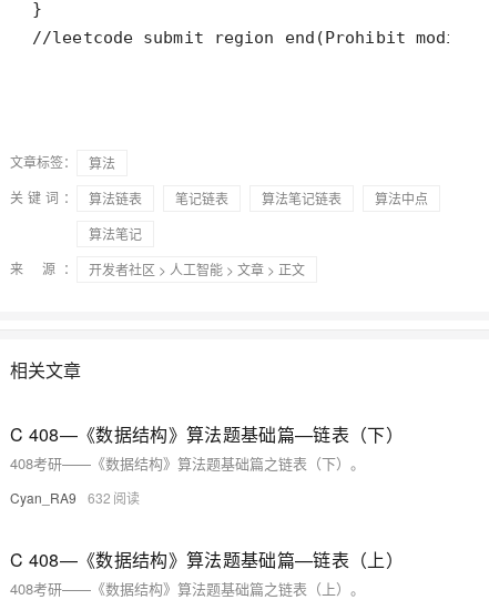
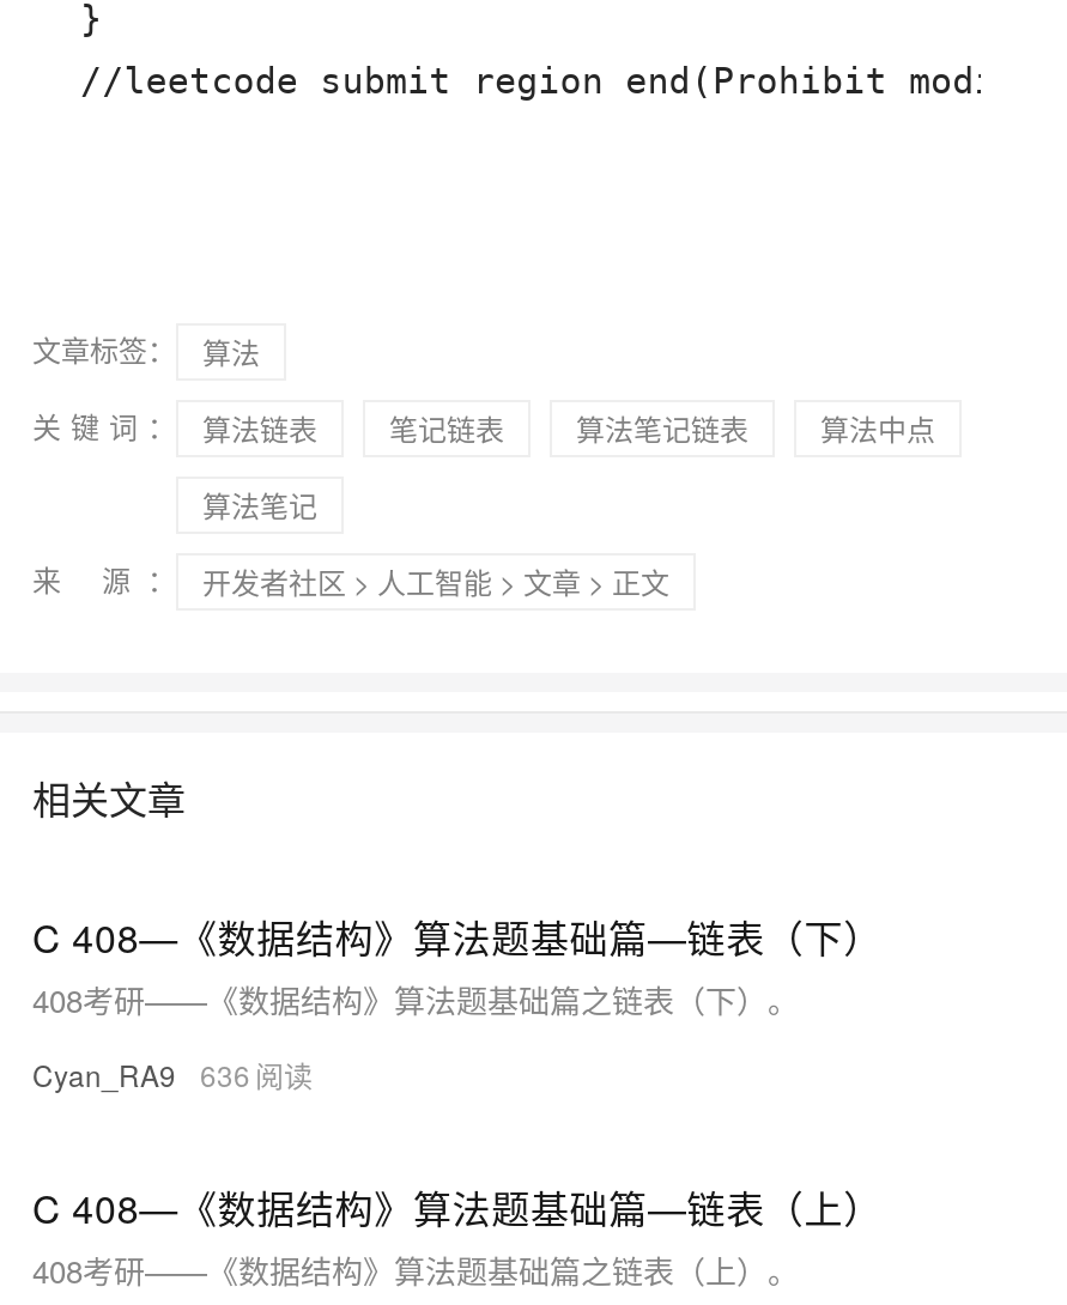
[10,488,111,507] Cyan_RA9 632 -> [32,1054,250,1095] Cyan_RA9 636

